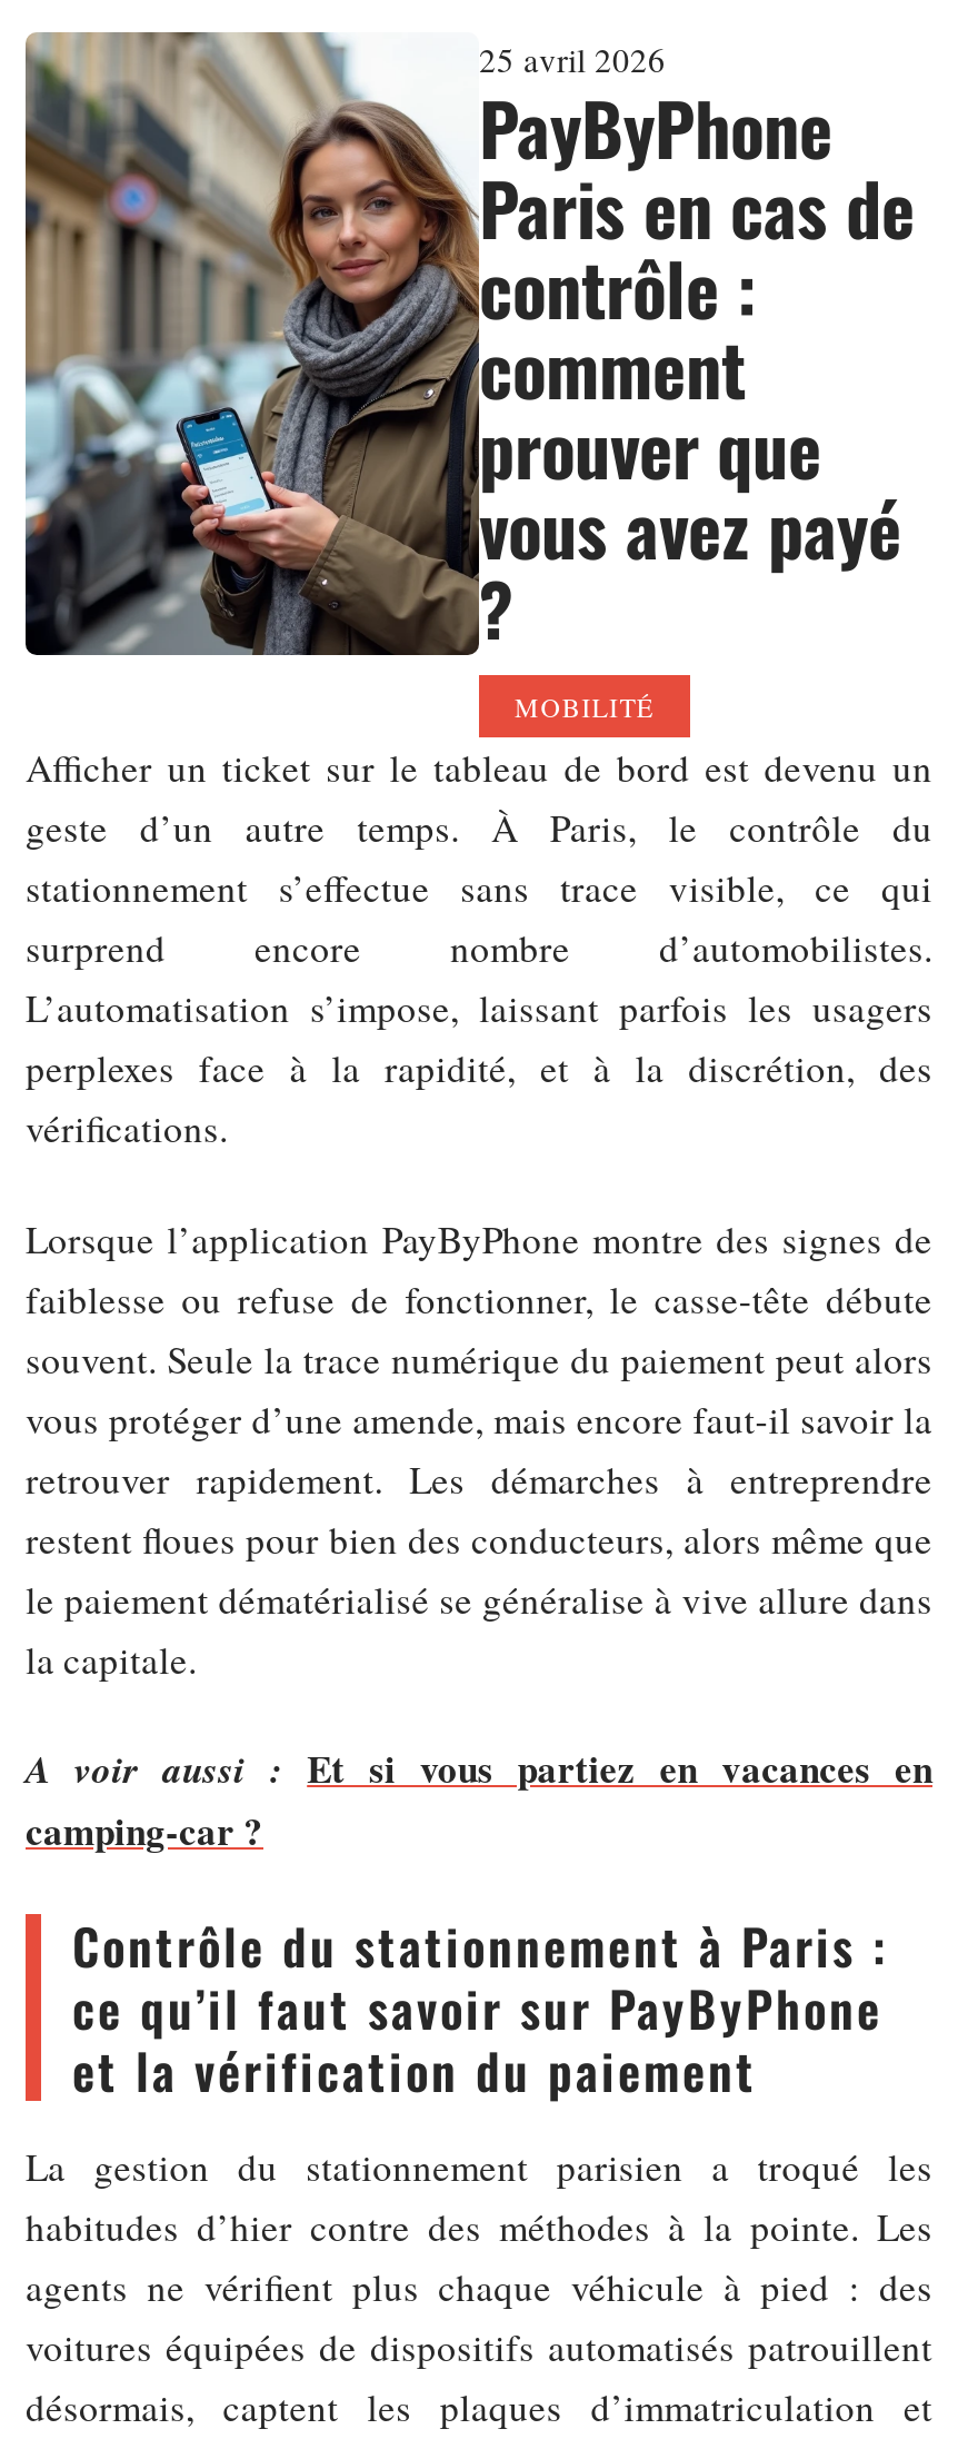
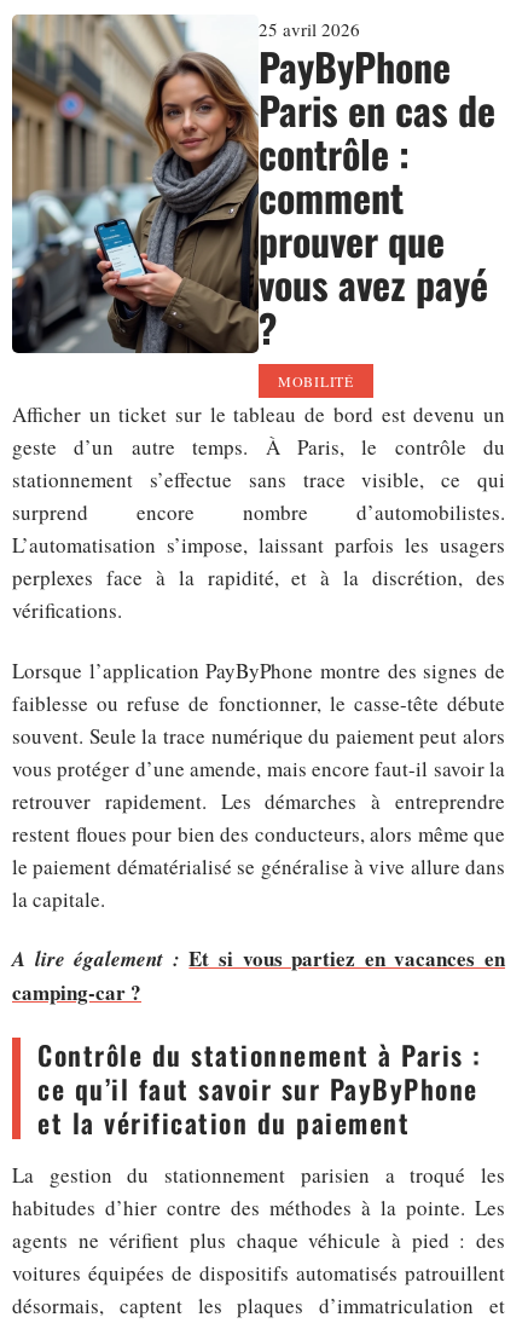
[26,1741,932,1796] A voir aussi : Et si vous partiez en vacances en -> [12,943,505,974] A lire également : Et si vous partiez en vacances en

